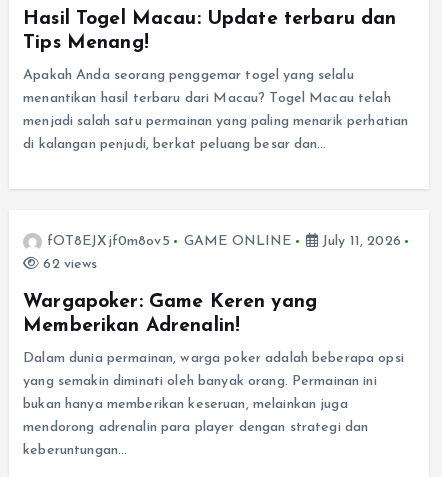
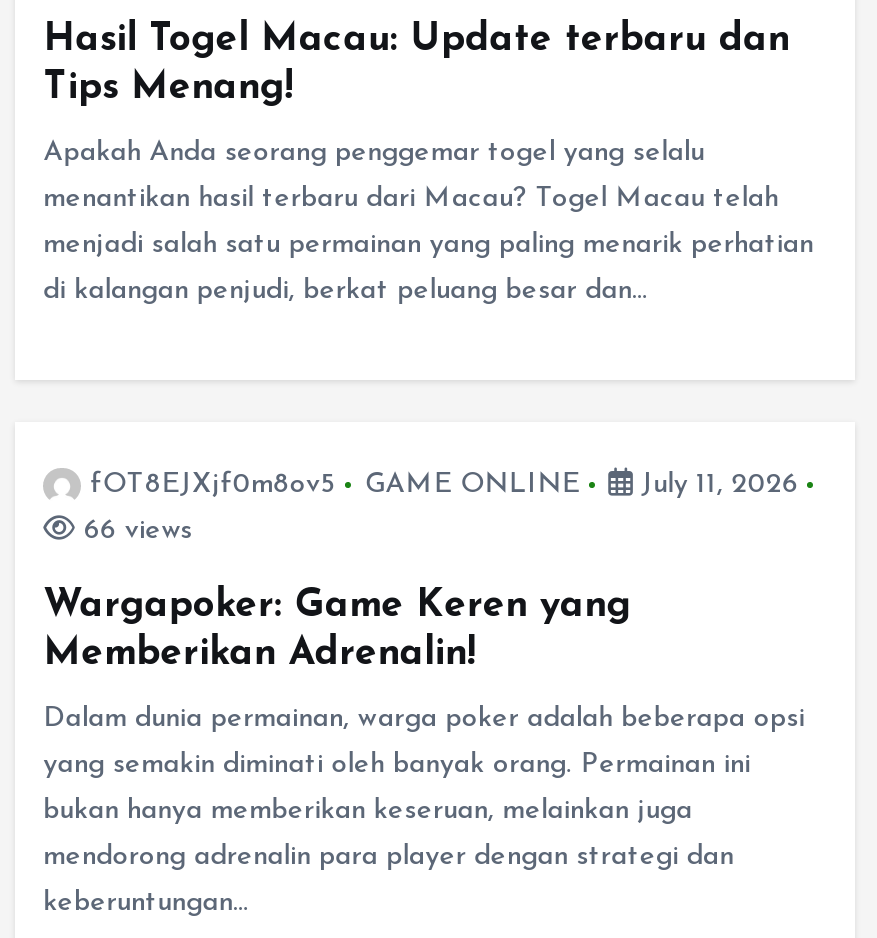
[39,257,98,272] 62 views -> [76,516,192,546] 66 views

